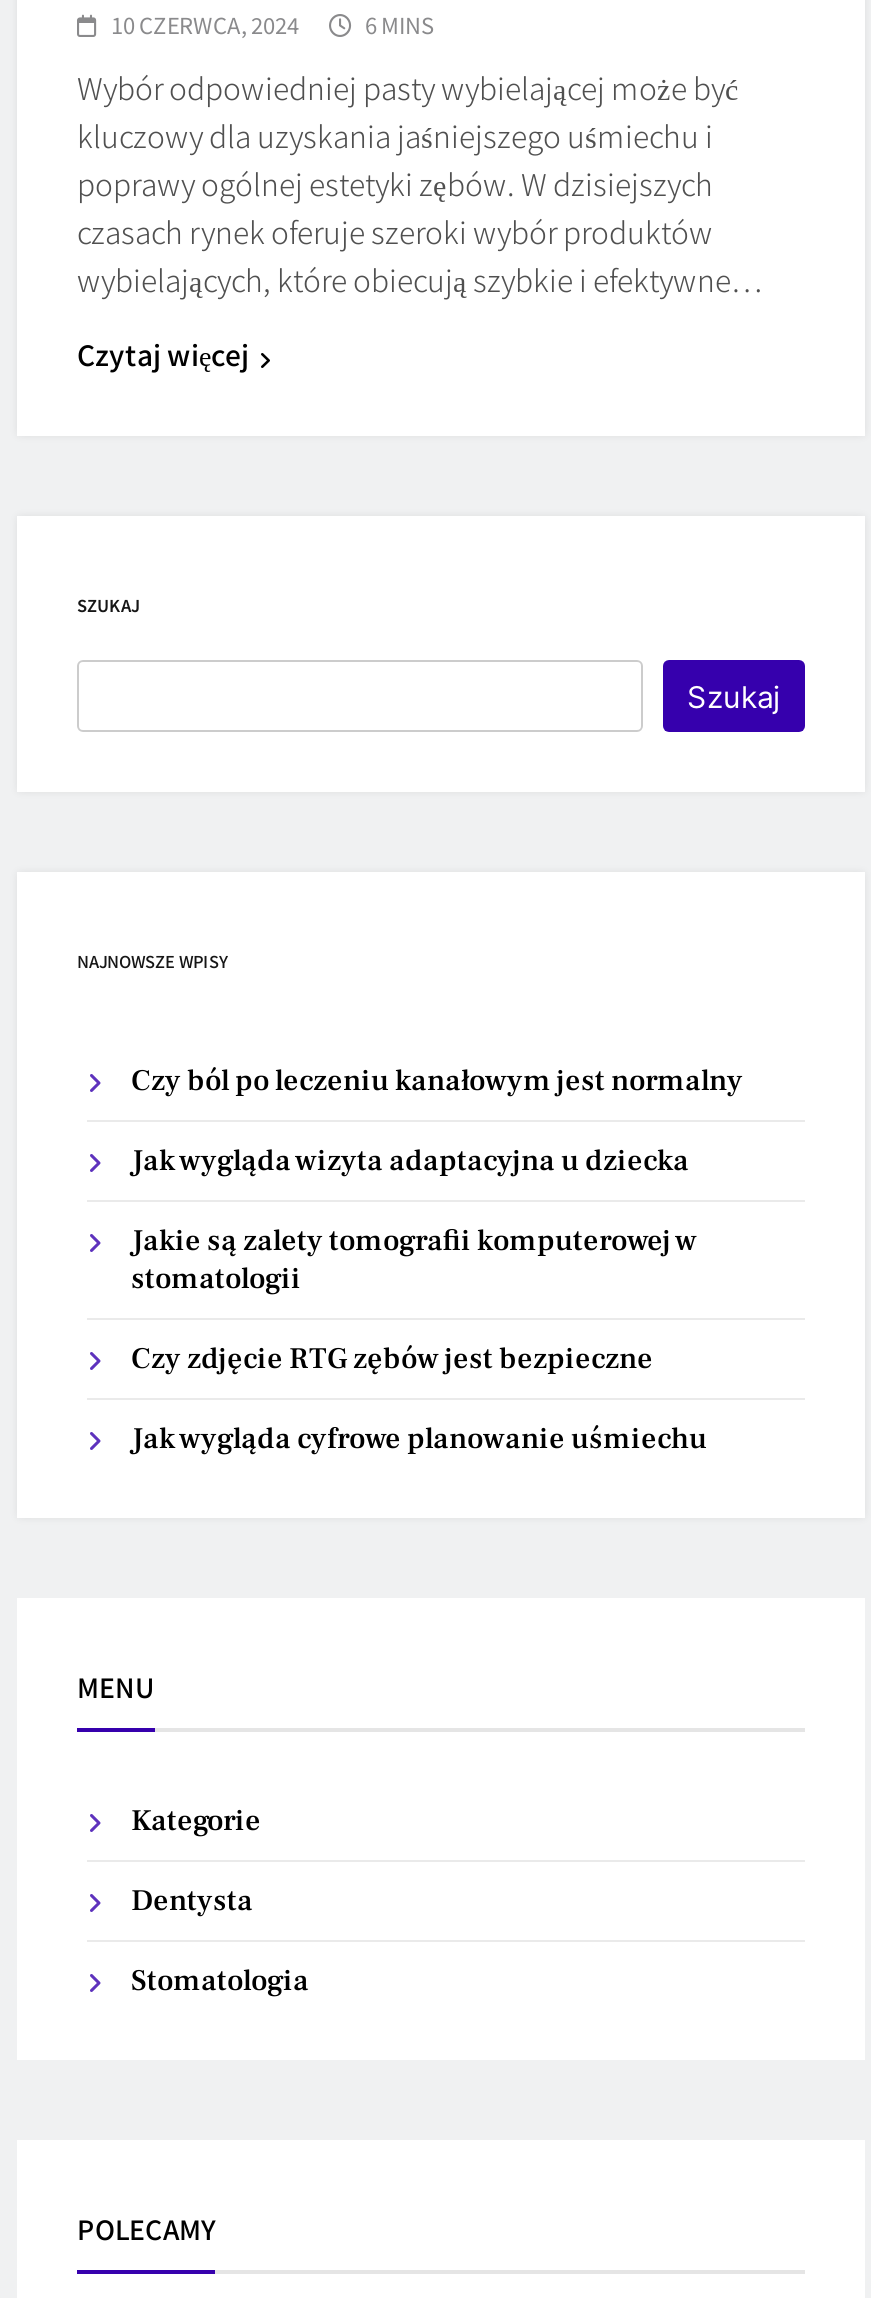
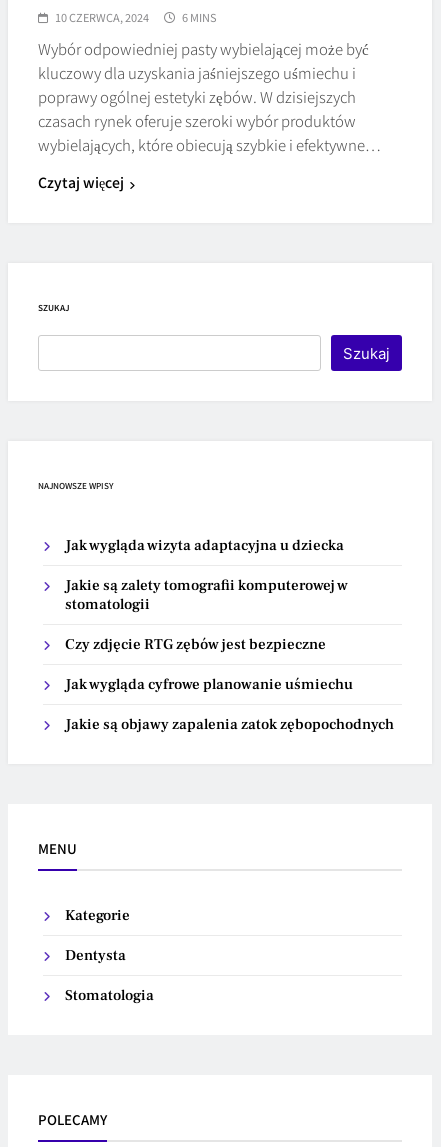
[131,1063,743,1101] Czy ból po leczeniu kanałowym jest normalny -> none
moved [131,1143,707,1459] -> [65,536,353,694]: Jak wygląda wizyta adaptacyjna u dziecka | Jakie są zalety tomografii komputerowej w | stomatologii | Czy zdjęcie RTG zębów jest bezpieczne | Jak wygląda cyfrowe planowanie uśmiechu
none -> [65,715,394,734] Jakie są objawy zapalenia zatok zębopochodnych

